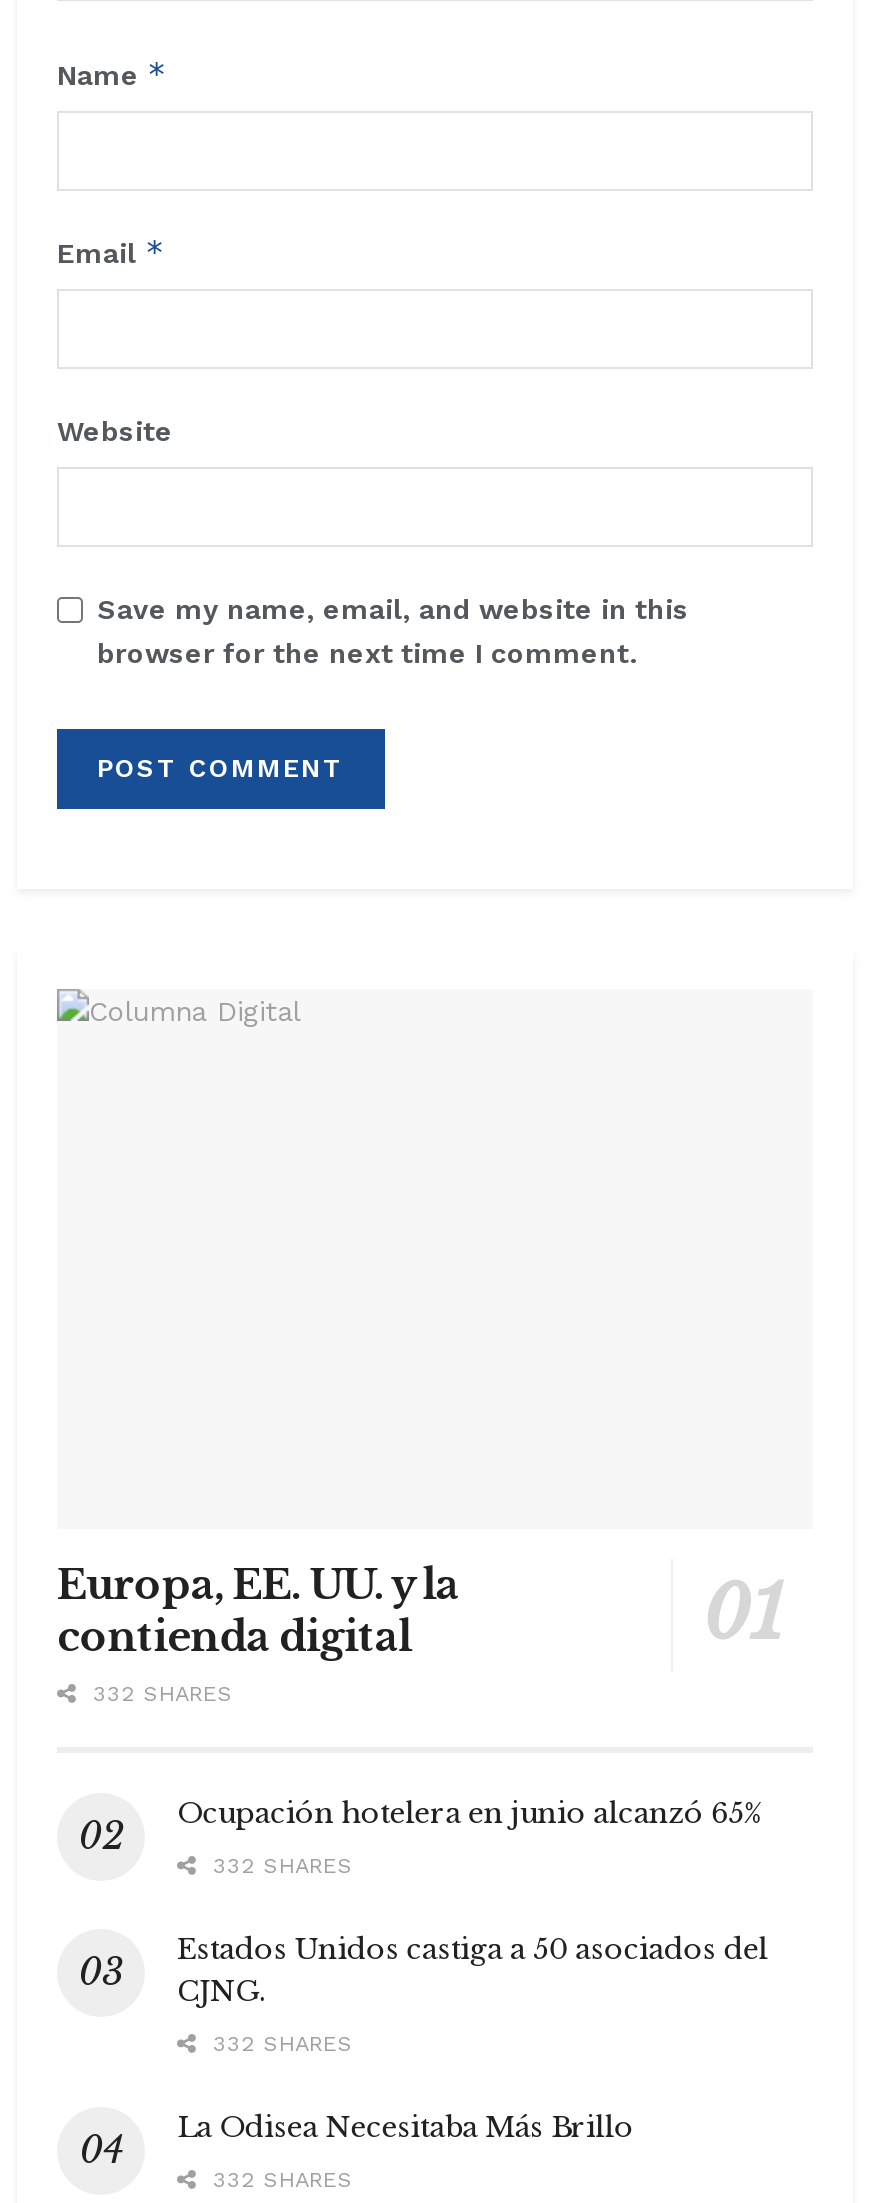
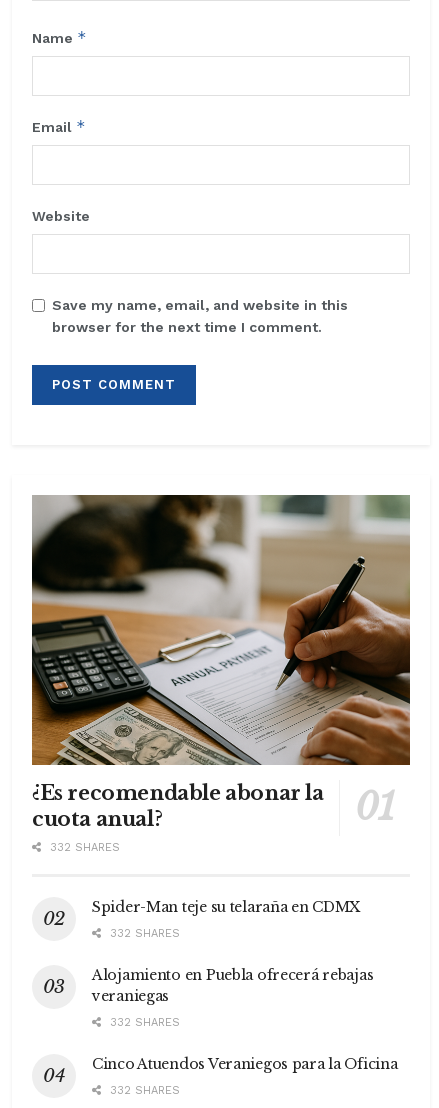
none -> [31,494,411,766] [image]
[57,1562,459,1662] Europa, EE. UU. y la | contienda digital -> [32,781,324,831] ¿Es recomendable abonar la | cuota anual?
[177,1796,763,1832] Ocupación hotelera en junio alcanzó 65% -> [92,898,360,916] Spider-Man teje su telaraña en CDMX
[177,1932,768,2010] Estados Unidos castiga a 50 asociados del | CJNG. -> [92,966,373,1005] Alojamiento en Puebla ofrecerá rebajas | veraniegas
[177,2110,634,2146] La Odisea Necesitaba Más Brillo -> [92,1055,397,1073] Cinco Atuendos Veraniegos para la Oficina

